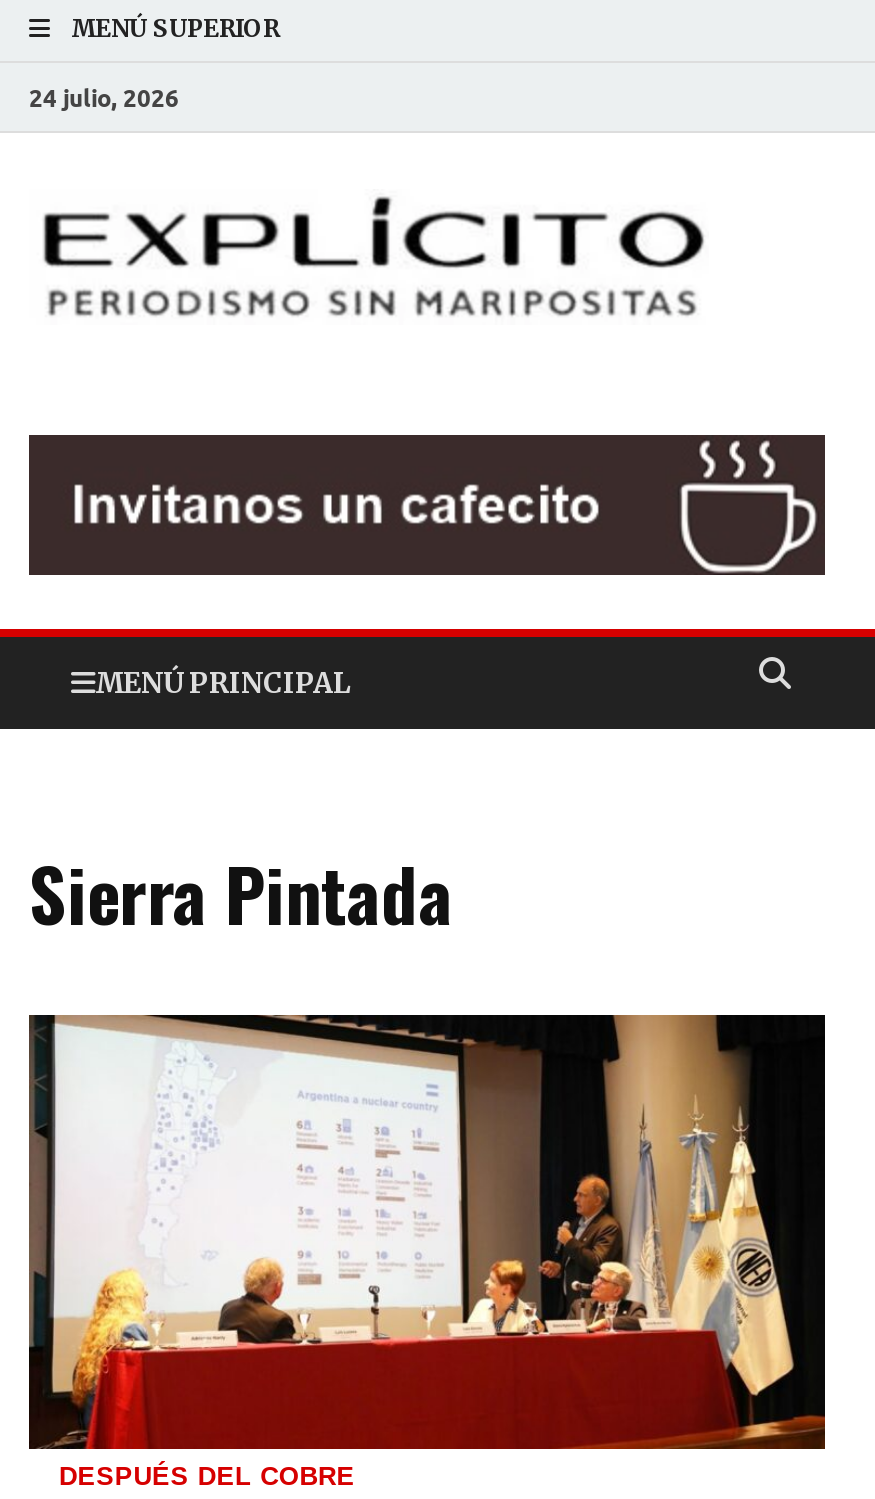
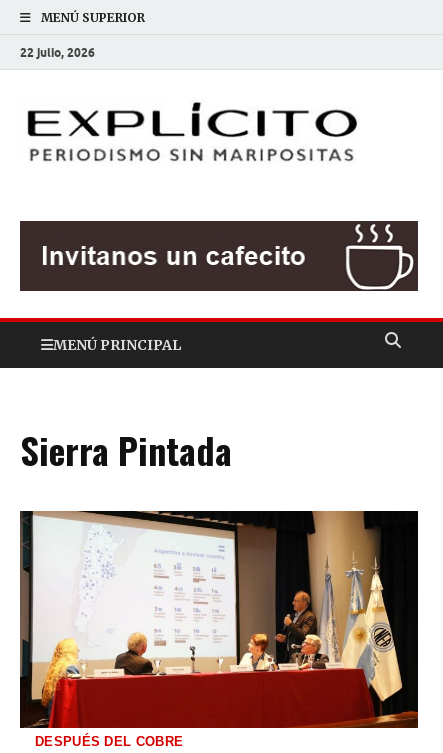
[29,82,179,112] 24 julio, 2026 -> [20,44,95,59] 22 julio, 2026

